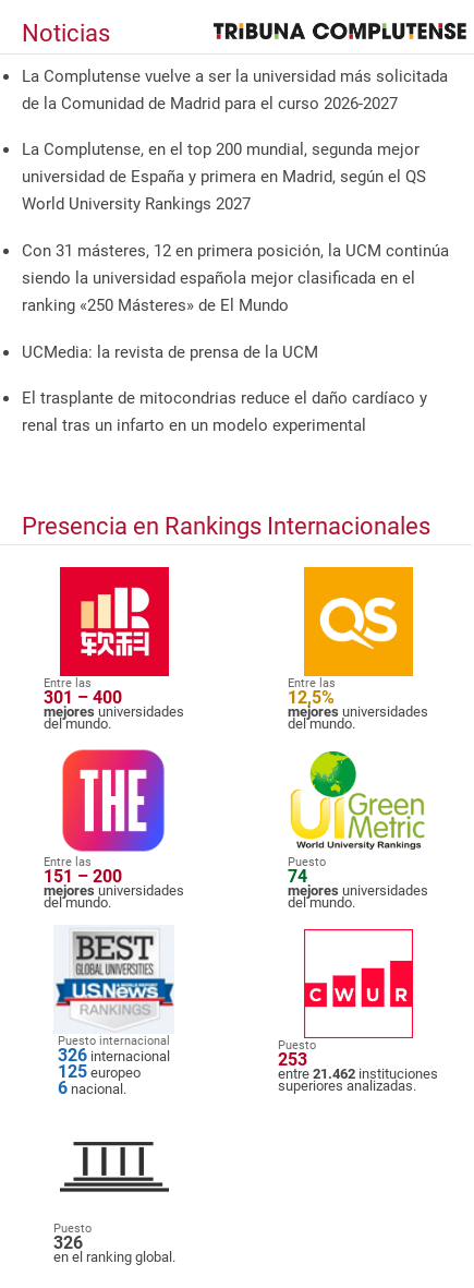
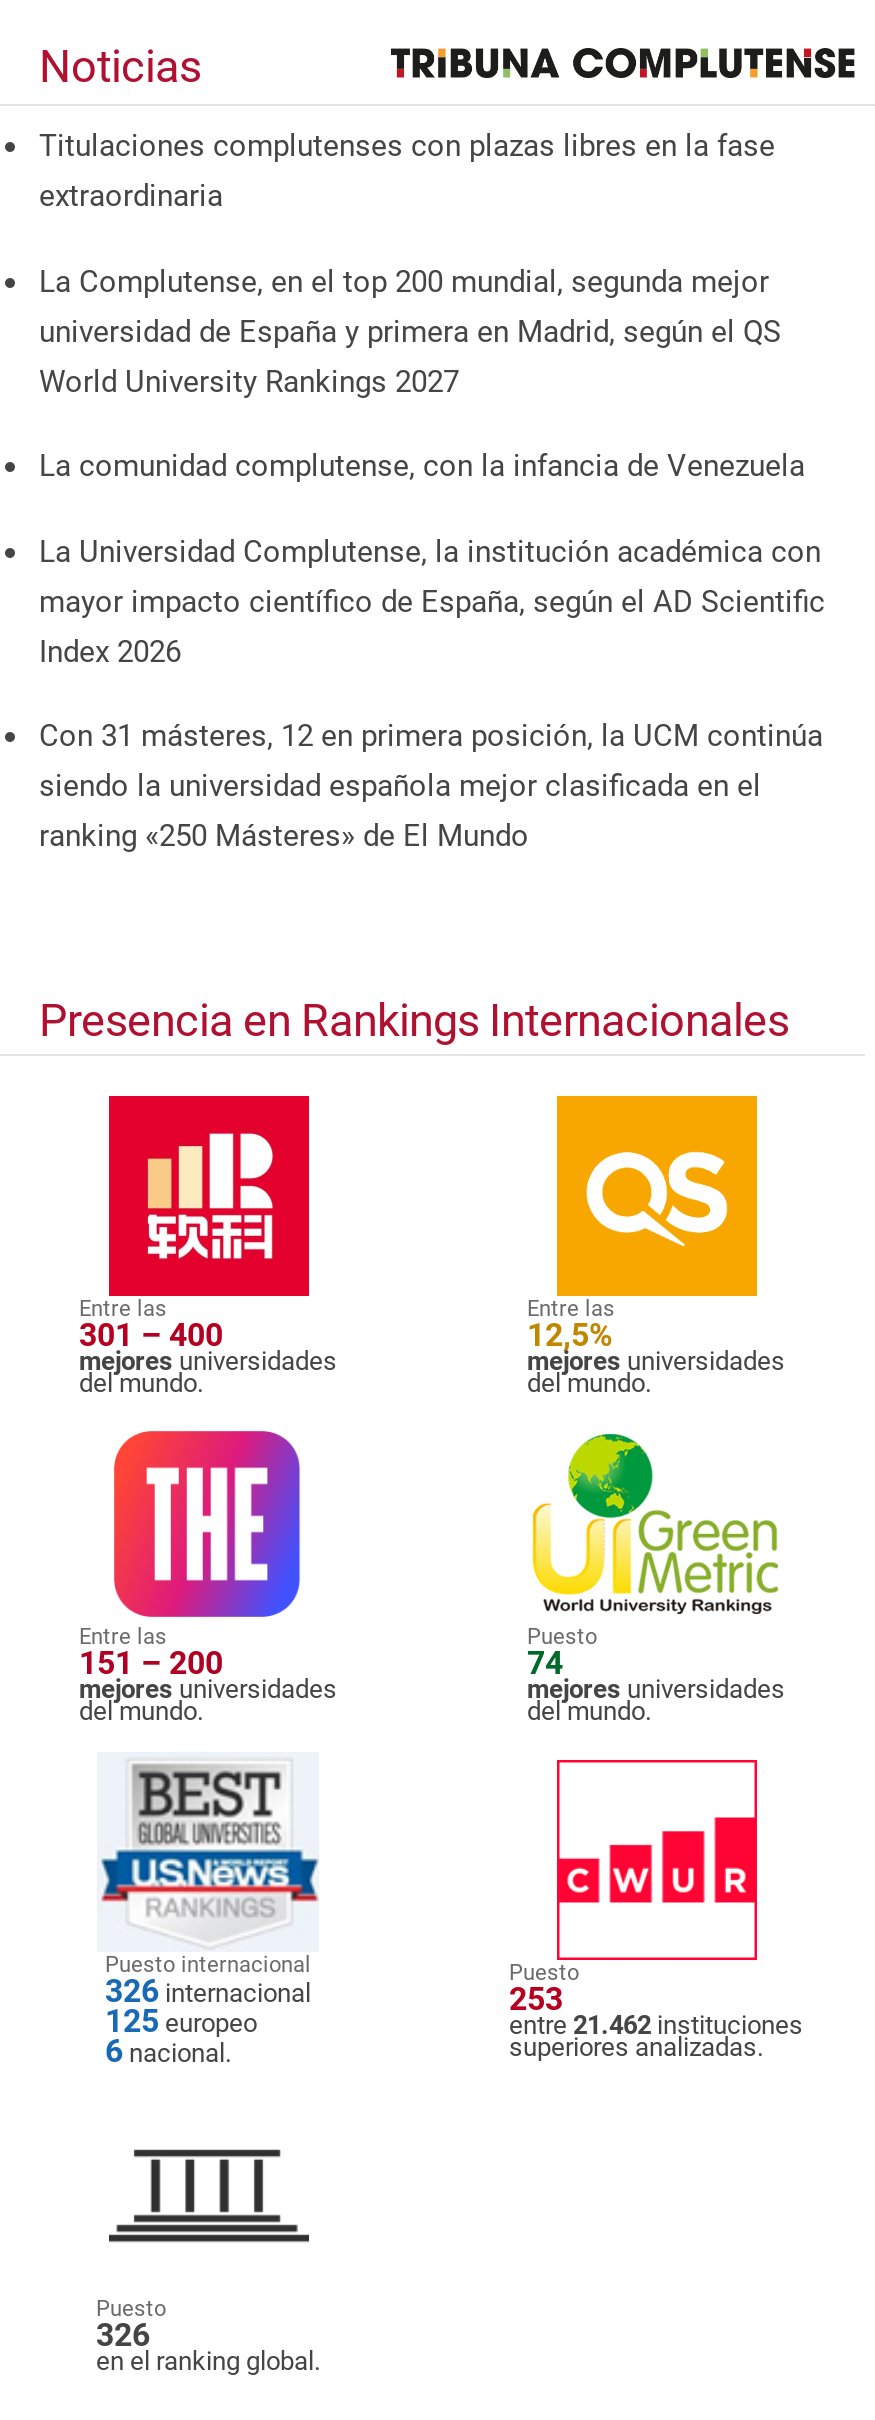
[22,66,448,113] La Complutense vuelve a ser la universidad más solicitada | de la Comunidad de Madrid para el curso 2026-2027 -> [39,128,775,214] Titulaciones complutenses con plazas libres en la fase | extraordinaria
none -> [39,448,825,669] La comunidad complutense, con la infancia de Venezuela | La Universidad Complutense, la institución académica con | mayor impacto científico de España, según el AD Scientific | Index 2026
moved [22,241,449,315] -> [39,718,823,854]: Con 31 másteres, 12 en primera posición, la UCM continúa | siendo la universidad española mejor clasificada en el | ranking «250 Másteres» de El Mundo
[22,342,427,435] UCMedia: la revista de prensa de la UCM | El trasplante de mitocondrias reduce el daño cardíaco y | renal tras un infarto en un modelo experimental -> none

